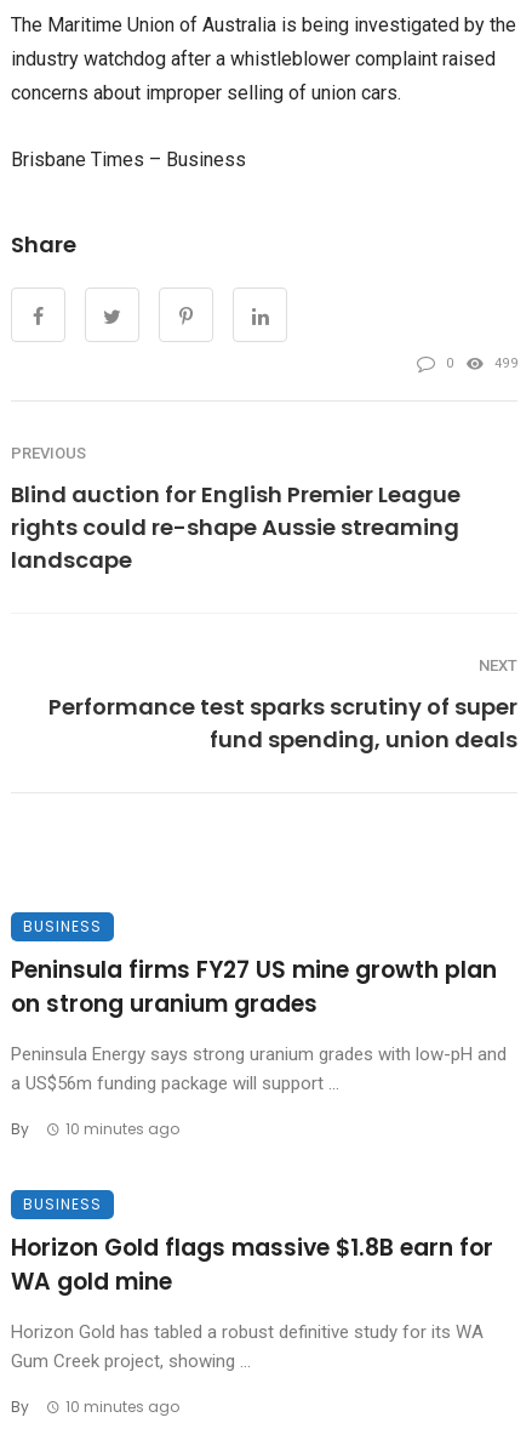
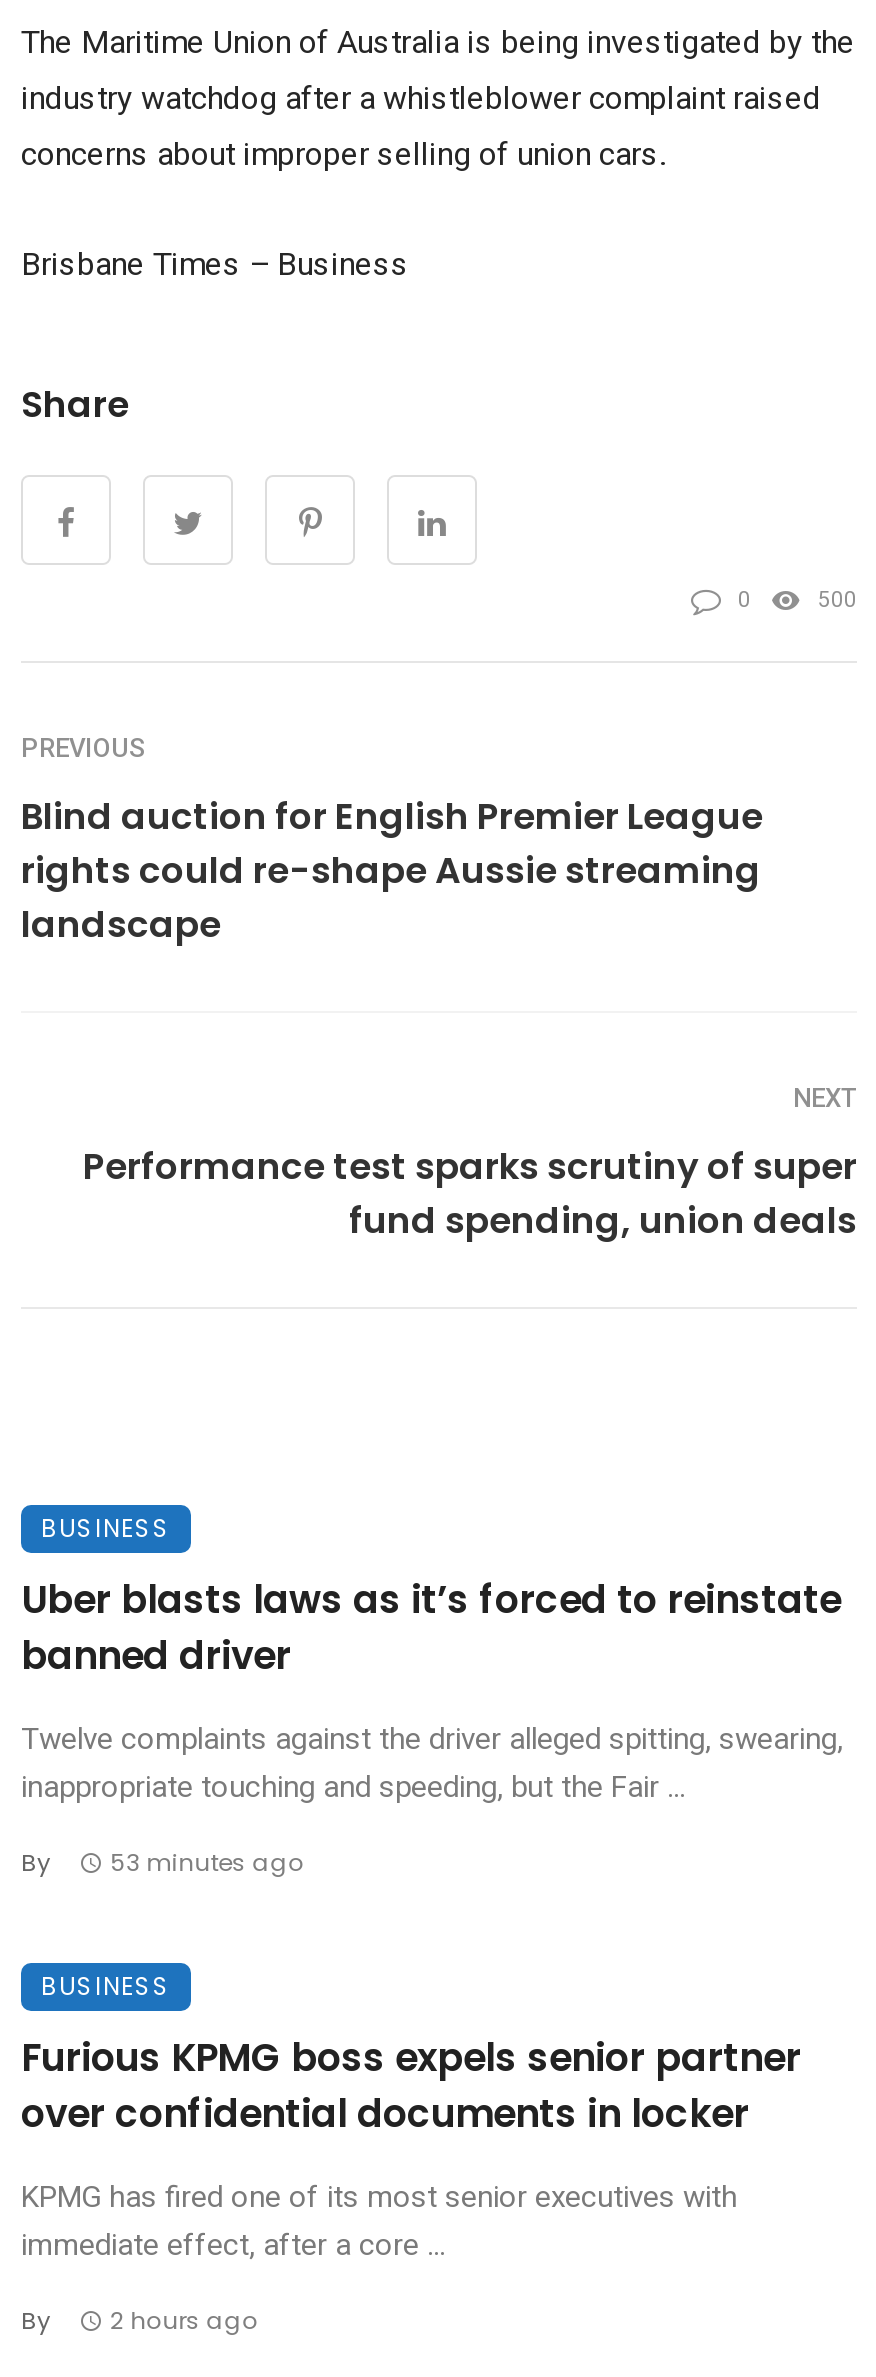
[494,356,517,371] 499 -> [818,587,857,613] 500
[11,954,497,1020] Peninsula firms FY27 US mine growth plan | on strong uranium grades -> [21,1573,841,1683] Uber blasts laws as it’s forced to reinstate | banned driver
[11,1044,507,1094] Peninsula Energy says strong uranium grades with low-pH and | a US$56m funding package will support ... -> [21,1721,843,1805] Twelve complaints against the driver alleged spitting, swearing, | inappropriate touching and speeding, but the Fair ...
[11,1119,179,1139] By 10 minutes ago -> [21,1845,304,1879] By 53 minutes ago
[11,1232,493,1298] Horizon Gold flags massive $1.8B earn for | WA gold mine -> [21,2031,801,2141] Furious KPMG boss expels senior partner | over confidential documents in locker
[11,1321,484,1372] Horizon Gold has tabled a robust definitive study for its WA | Gum Creek project, showing ... -> [21,2179,737,2263] KPMG has fired one of its most senior executives with | immediate effect, after a core ...
[11,1397,179,1417] By 10 minutes ago -> [21,2303,258,2337] By 2 hours ago

